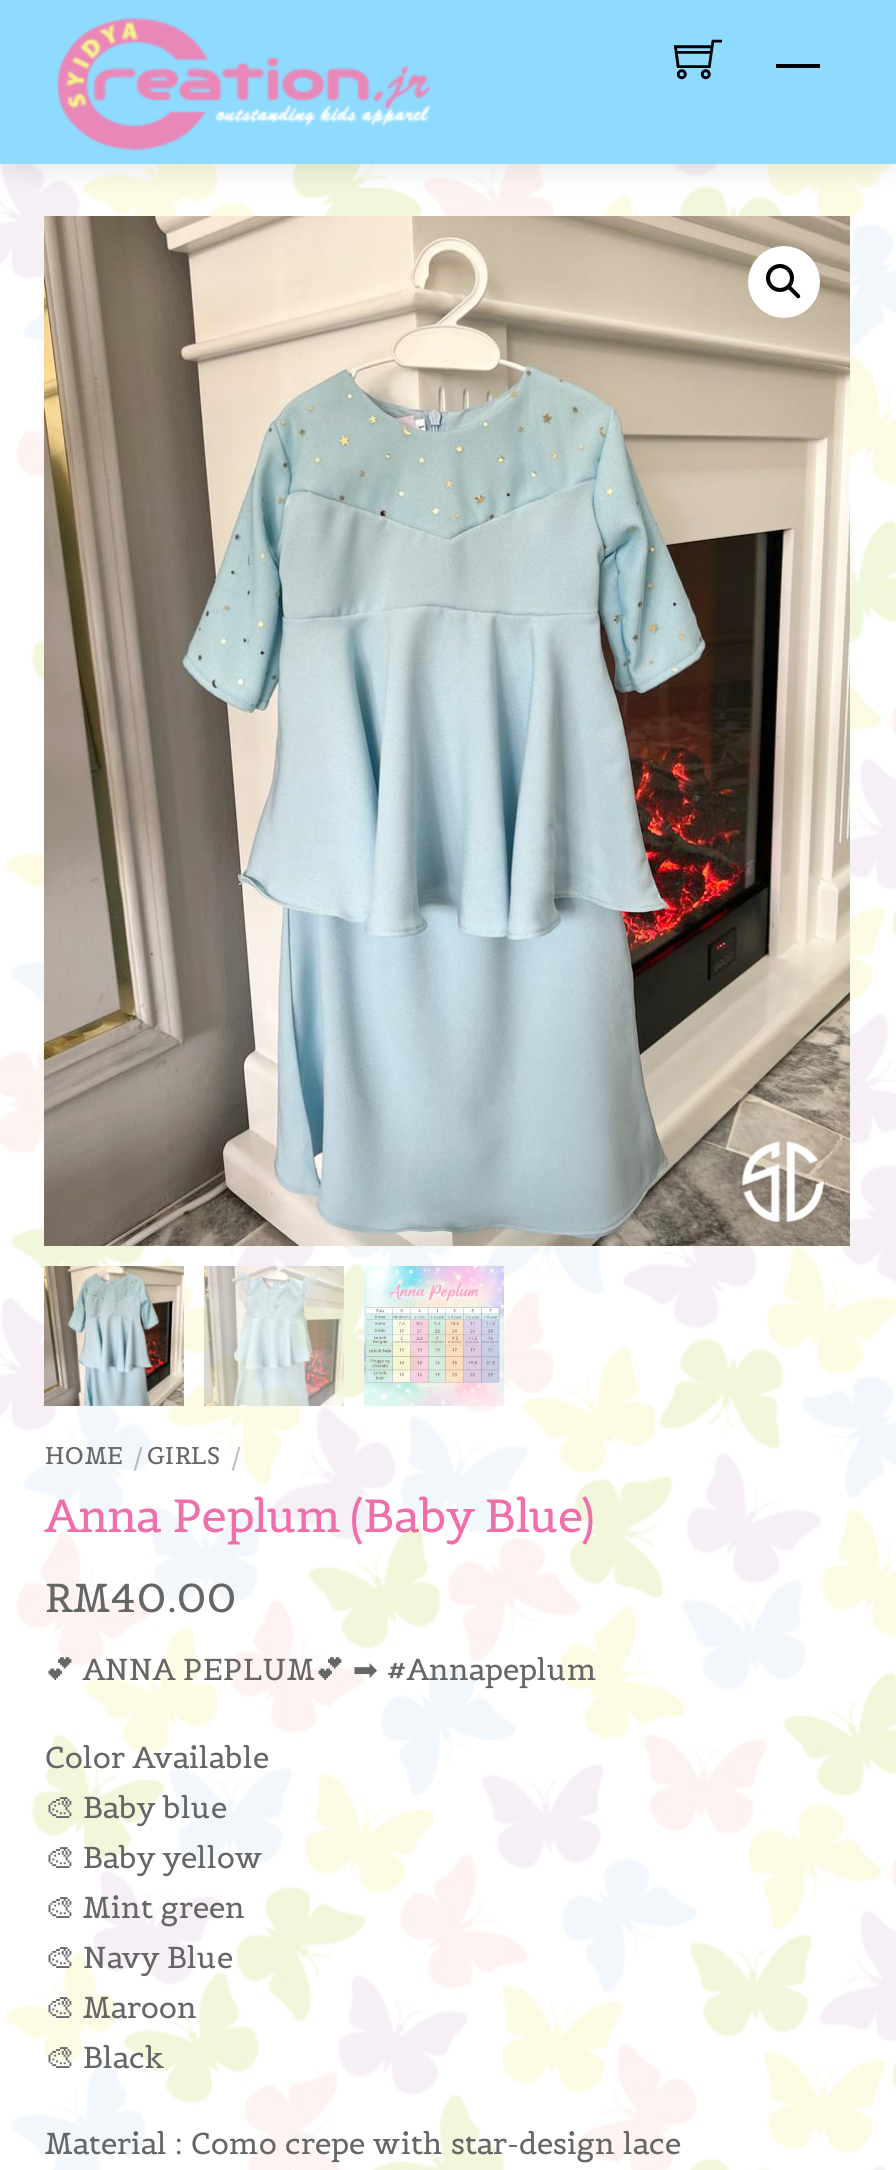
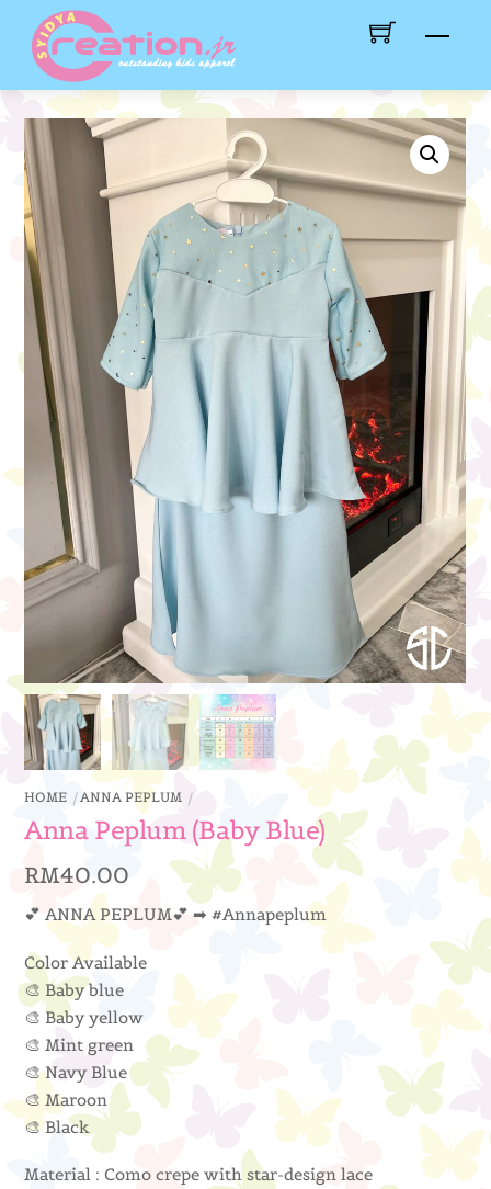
[147,1441,221,1471] GIRLS -> [80,789,182,806] ANNA PEPLUM

